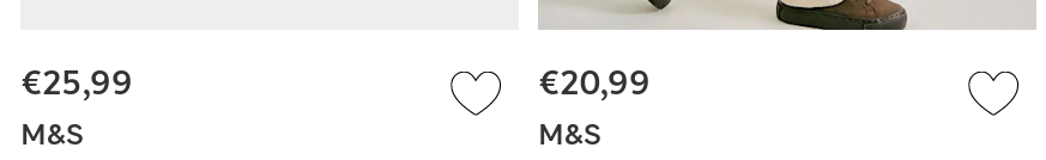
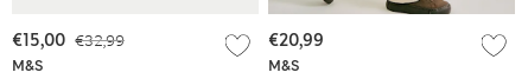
[20,60,133,103] €25,99 -> [12,30,125,51] €32,99 | €15,00

